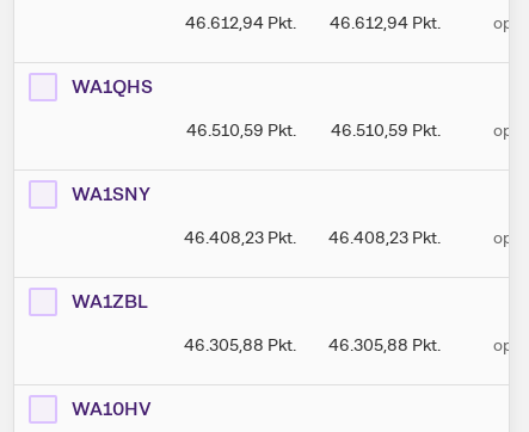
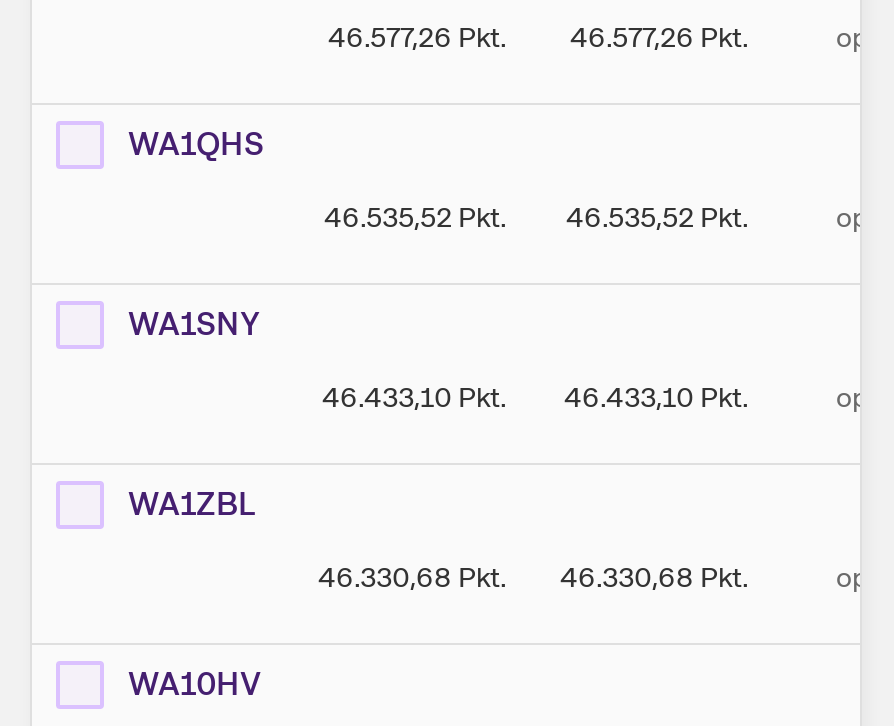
[185,12,441,34] 46.612,94 Pkt. | 46.612,94 Pkt. -> [328,19,748,55] 46.577,26 Pkt. | 46.577,26 Pkt.
[186,120,296,141] 46.510,59 Pkt. -> [324,199,506,235] 46.535,52 Pkt.
[331,120,441,141] 46.510,59 Pkt. -> [566,199,748,235] 46.535,52 Pkt.
[184,227,296,248] 46.408,23 Pkt. -> [322,379,506,415] 46.433,10 Pkt.
[328,227,441,248] 46.408,23 Pkt. -> [564,379,748,415] 46.433,10 Pkt.
[184,334,296,356] 46.305,88 Pkt. -> [318,559,506,595] 46.330,68 Pkt.
[328,334,441,356] 46.305,88 Pkt. -> [560,559,748,595] 46.330,68 Pkt.

